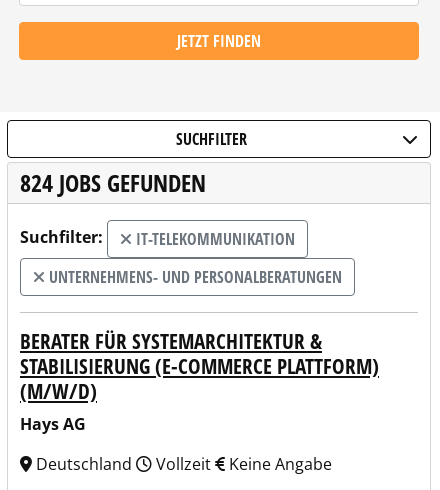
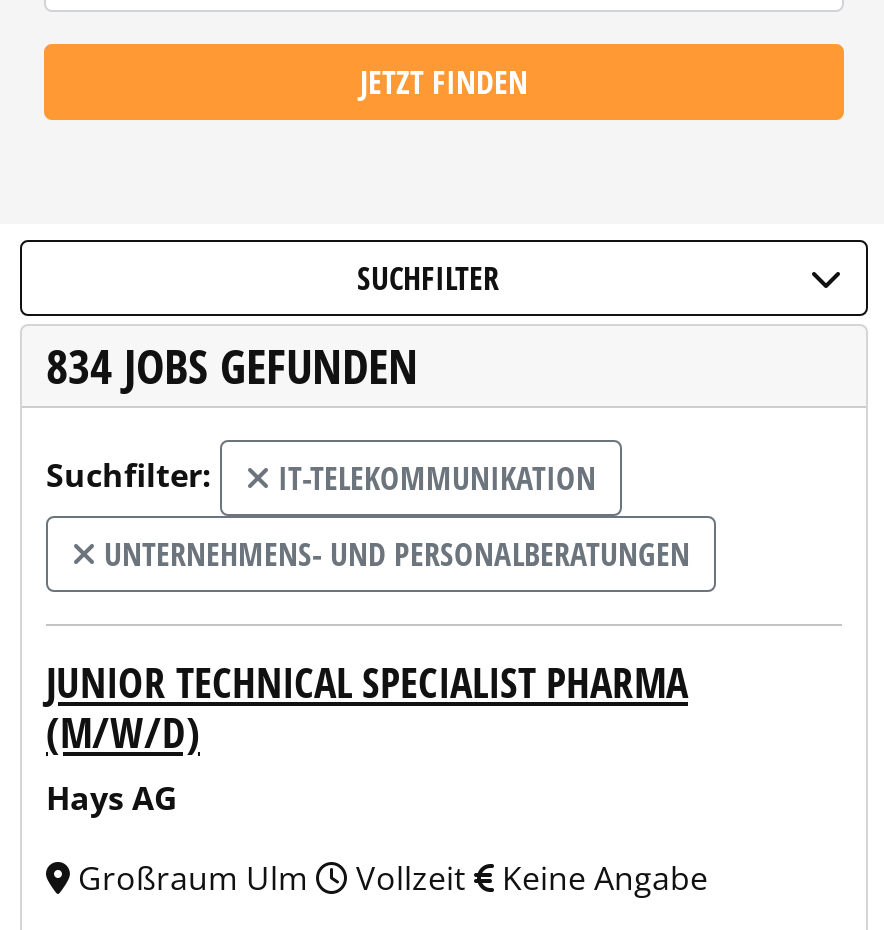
[20,167,206,199] 824 JOBS GEFUNDEN -> [46,334,418,398] 834 JOBS GEFUNDEN
[20,327,379,380] BERATER FÜR SYSTEMARCHITEKTUR & | STABILISIERUNG (E-COMMERCE PLATTFORM) -> [46,654,688,710] JUNIOR TECHNICAL SPECIALIST PHARMA
[32,453,136,475] Deutschland -> [70,856,316,900] Großraum Ulm

